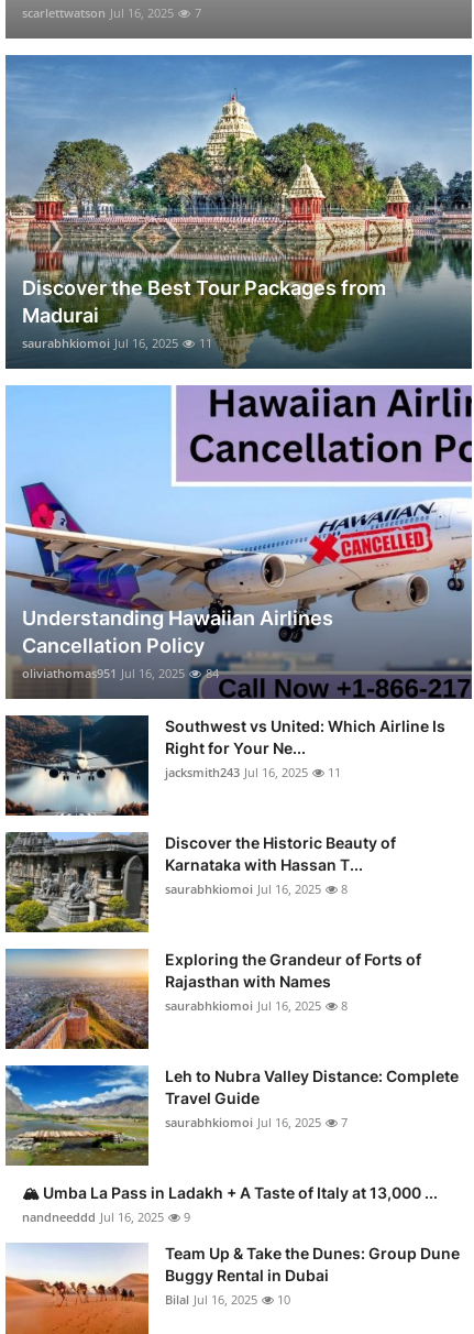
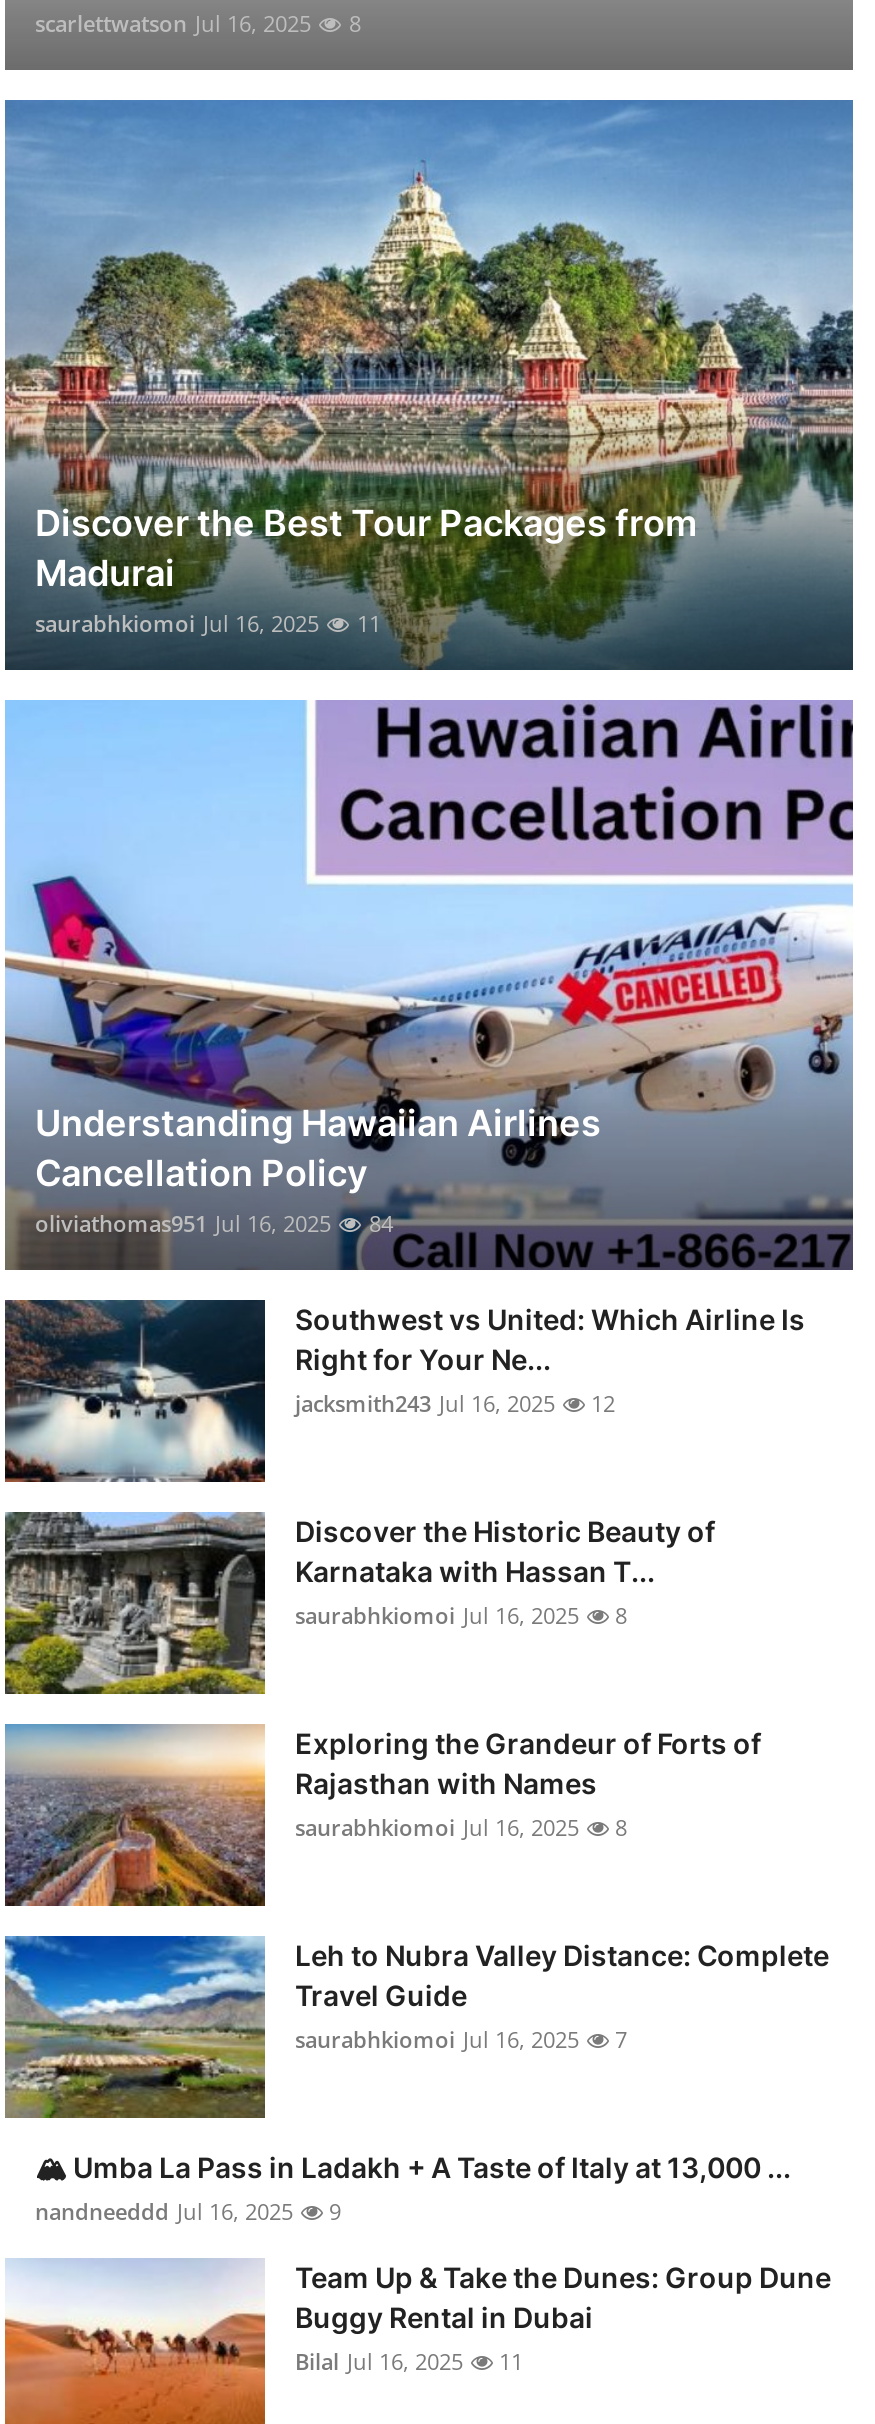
[22,4,201,21] scarlettwatson Jul 16, 2025 7 -> [35,8,361,38] scarlettwatson Jul 16, 2025 8
[165,764,341,780] jacksmith243 Jul 16, 2025 11 -> [295,1388,615,1418] jacksmith243 Jul 16, 2025 12
[165,1291,290,1307] Bilal Jul 16, 2025 10 -> [295,2346,523,2376] Bilal Jul 16, 2025 11

